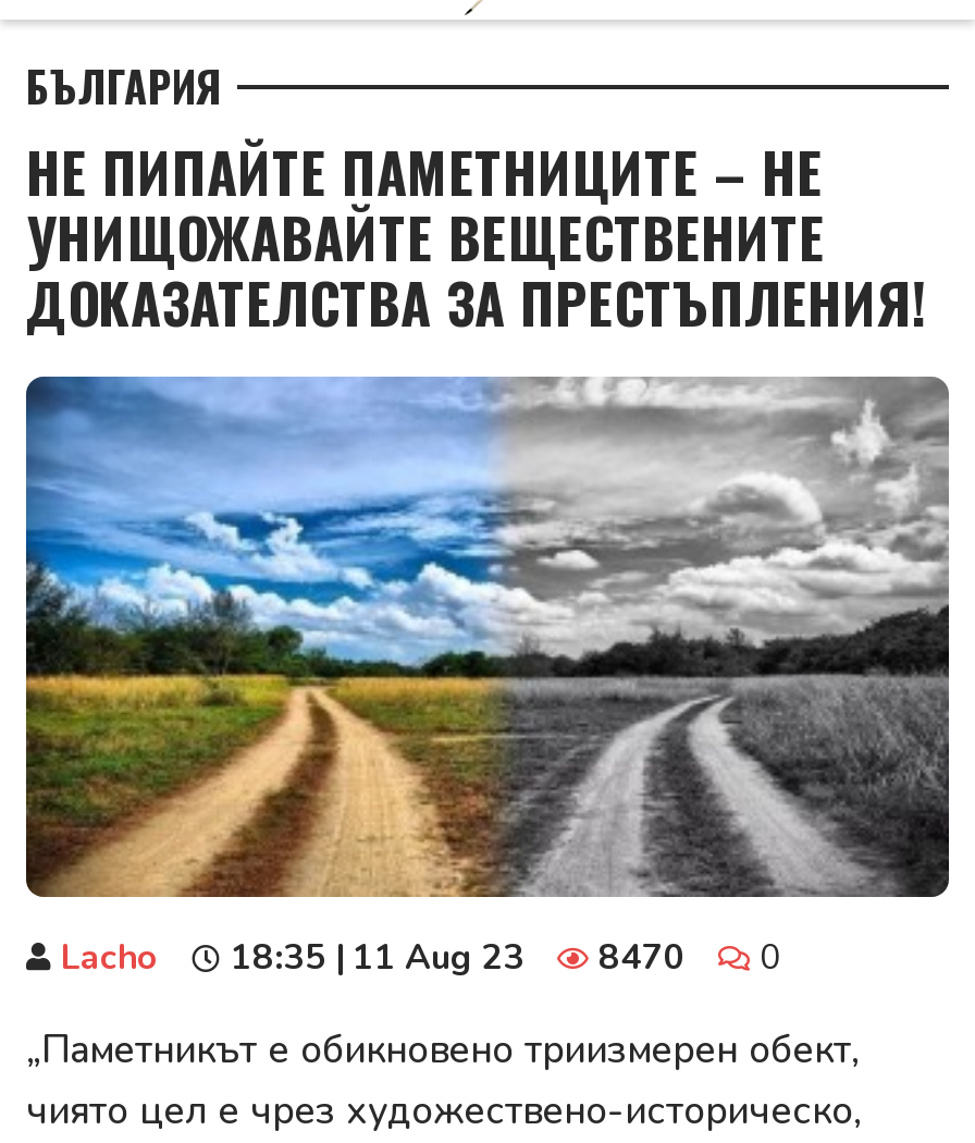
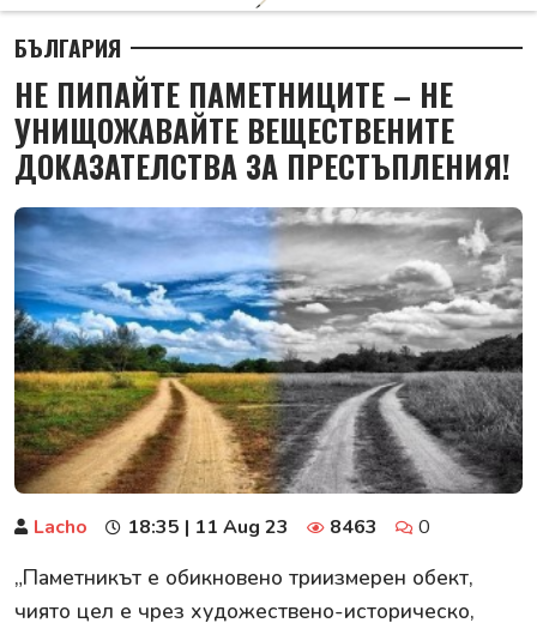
[598,933,686,981] 8470 -> [330,513,378,540] 8463

